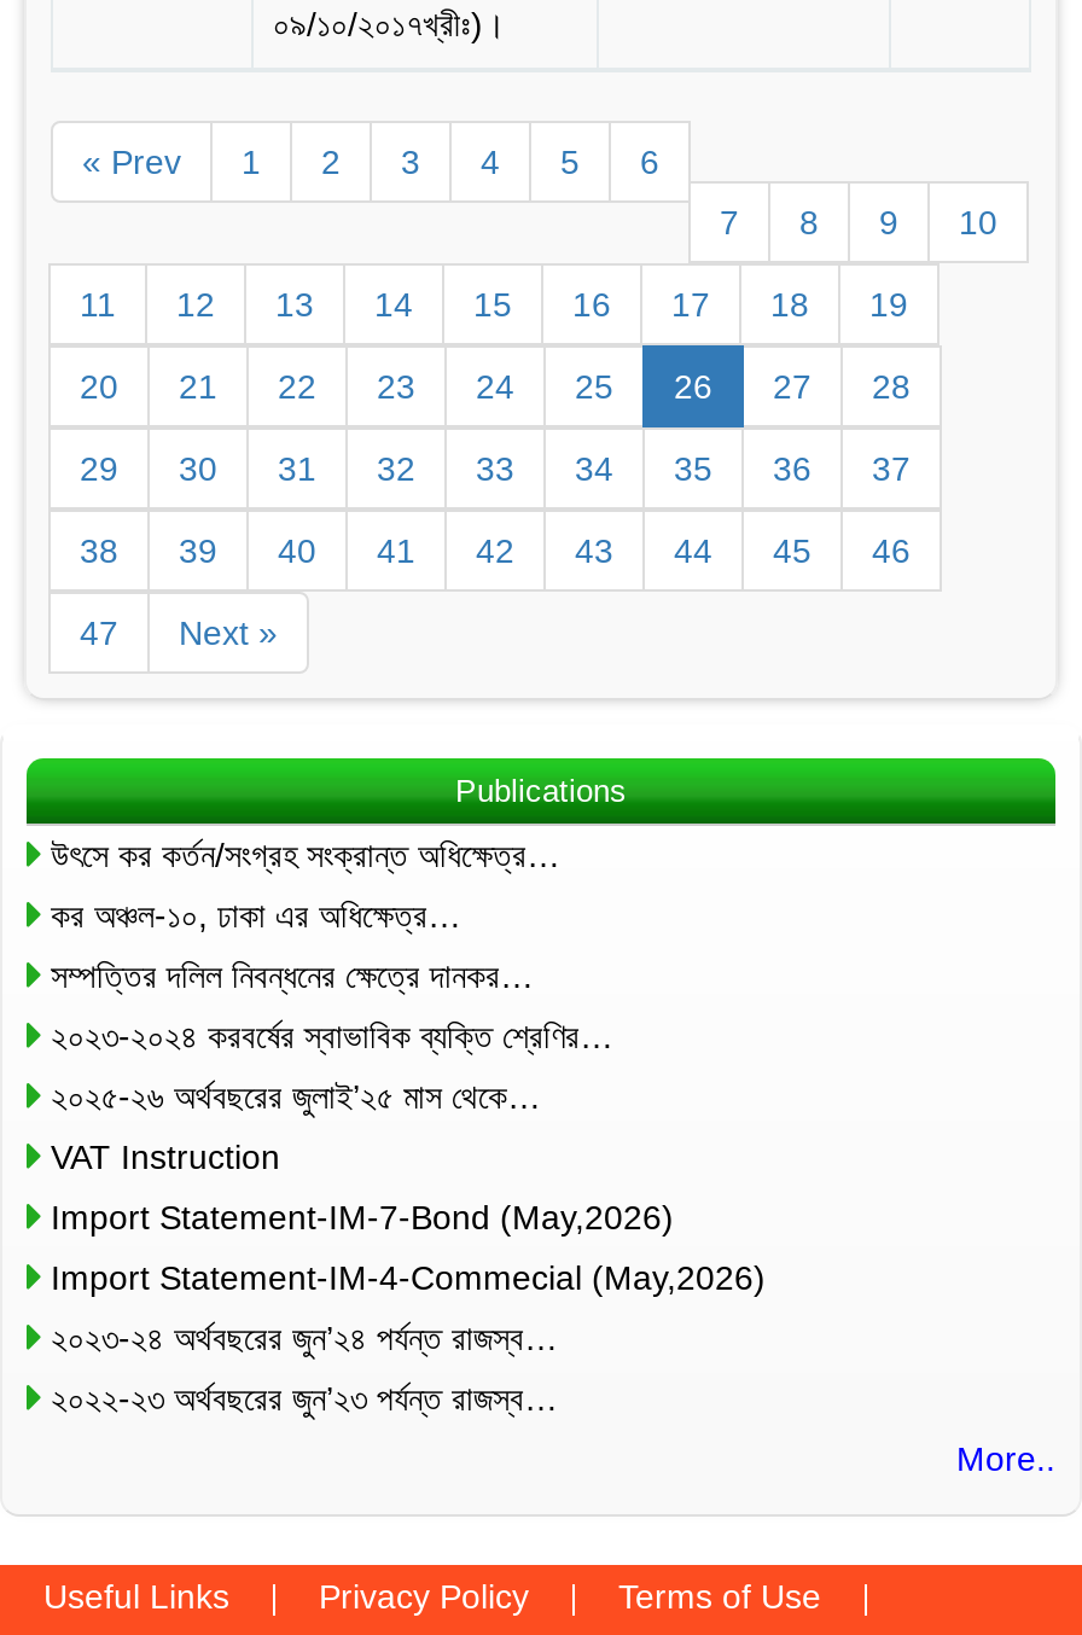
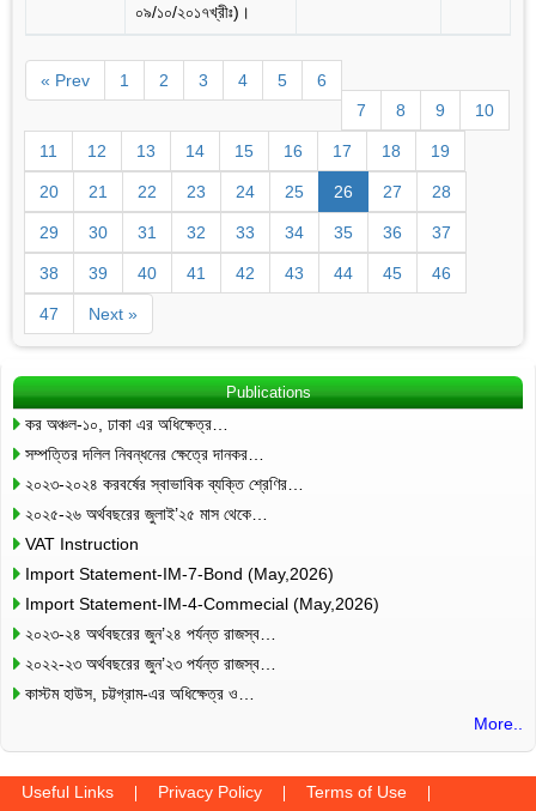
[51,835,560,873] উৎসে কর কর্তন/সংগ্রহ সংক্রান্ত অধিক্ষেত্র… -> none
moved [51,895,766,1417] -> [25,414,379,673]: কর অঞ্চল-১০, ঢাকা এর অধিক্ষেত্র… | সম্পত্তির দলিল নিবন্ধনের ক্ষেত্রে দানকর… | ২০২৩-২০২৪ করবর্ষের স্বাভাবিক ব্যক্তি শ্রেণির… | ... | ২০২৩-২৪ অর্থবছরের জুন’২৪ পর্যন্ত রাজস্ব… | ২০২২-২৩ অর্থবছরের জুন’২৩ পর্যন্ত রাজস্ব…
none -> [25,684,255,703] কাস্টম হাউস, চট্টগ্রাম-এর অধিক্ষেত্র ও…

